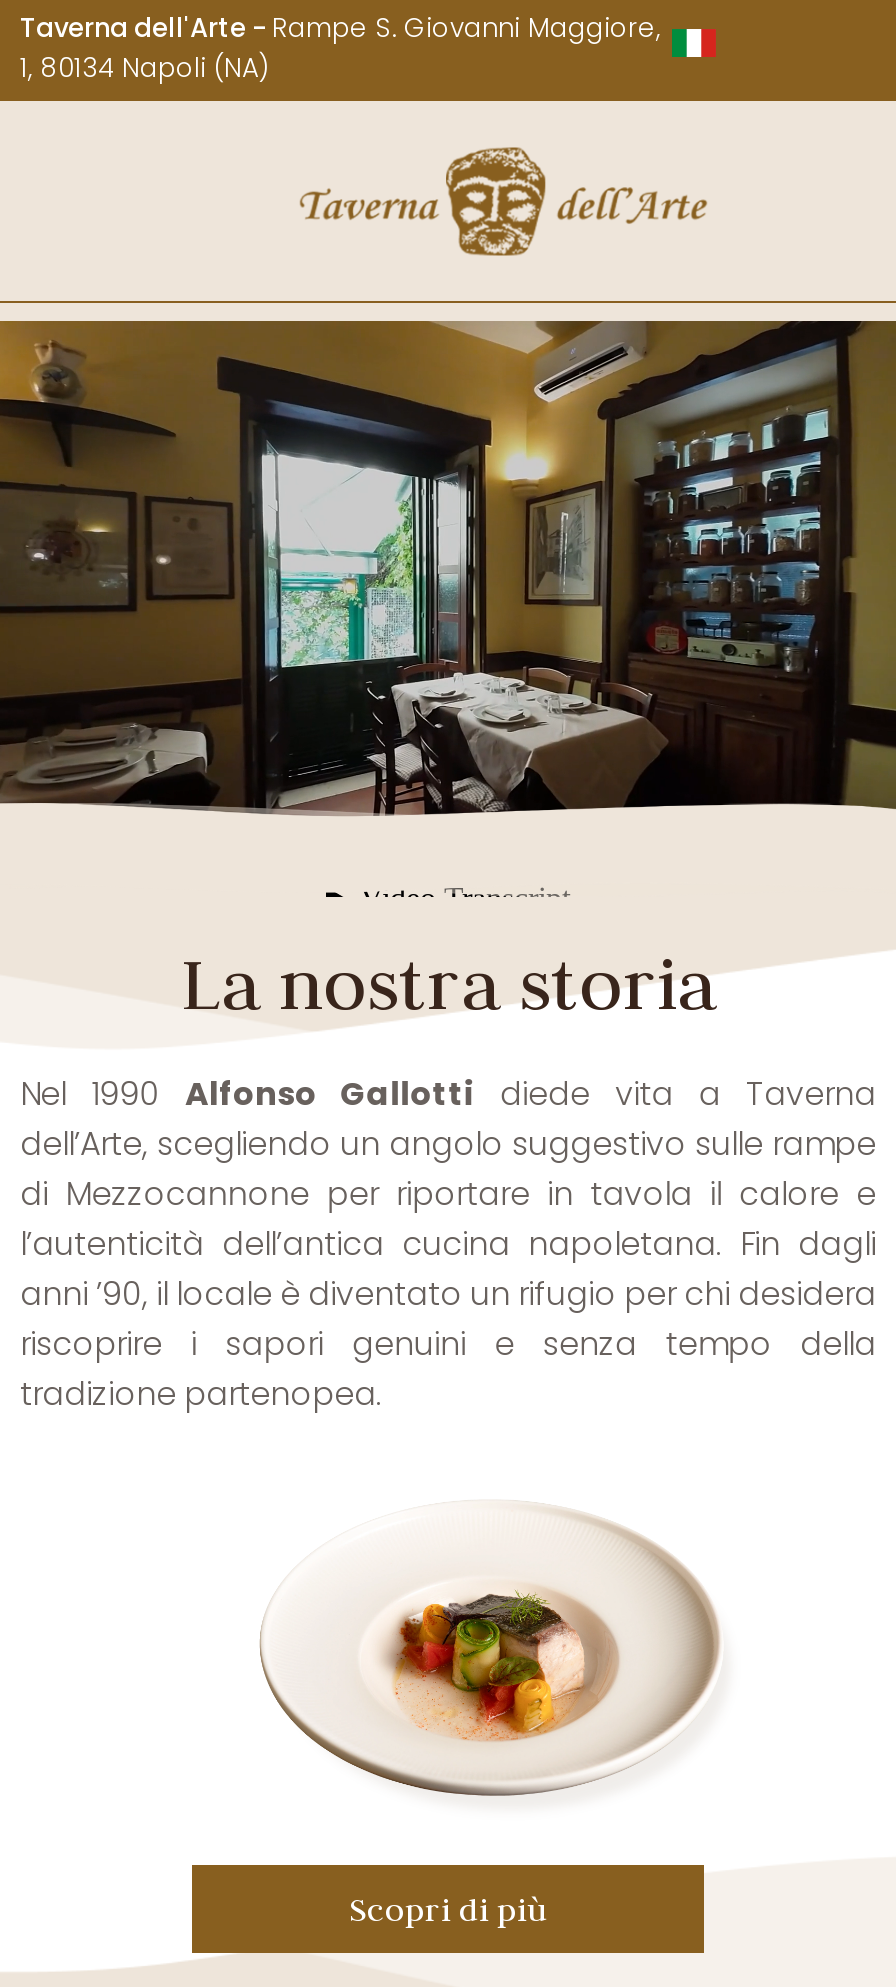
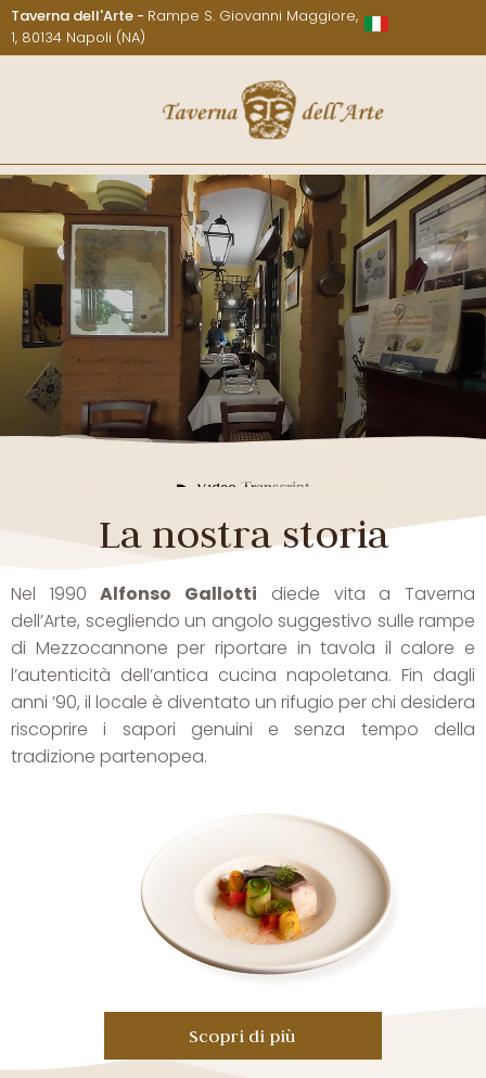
[6,319,890,815] [image] -> [3,174,483,442] [image]

